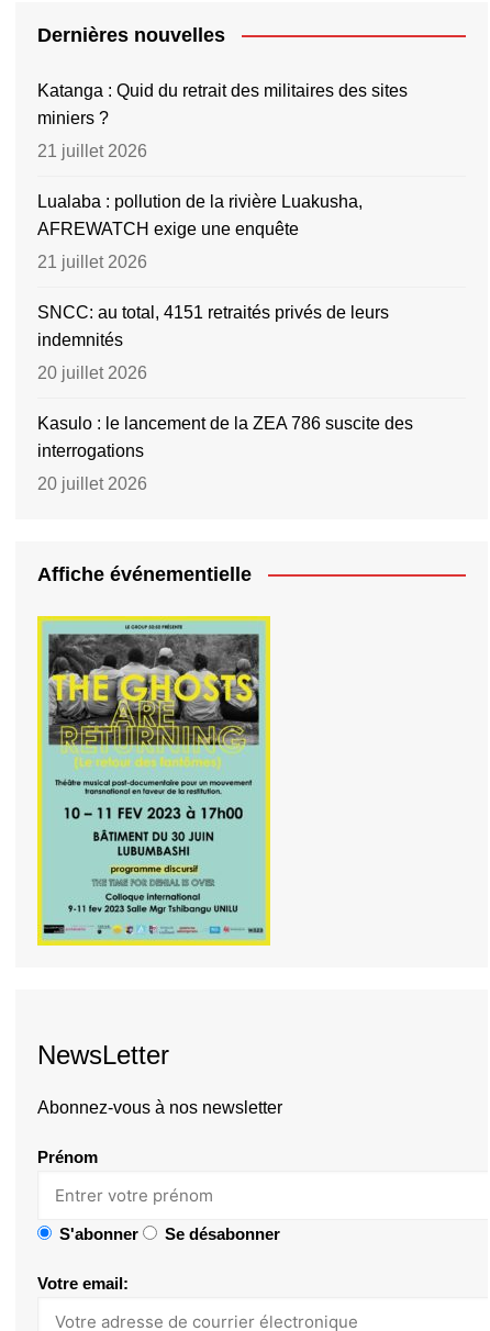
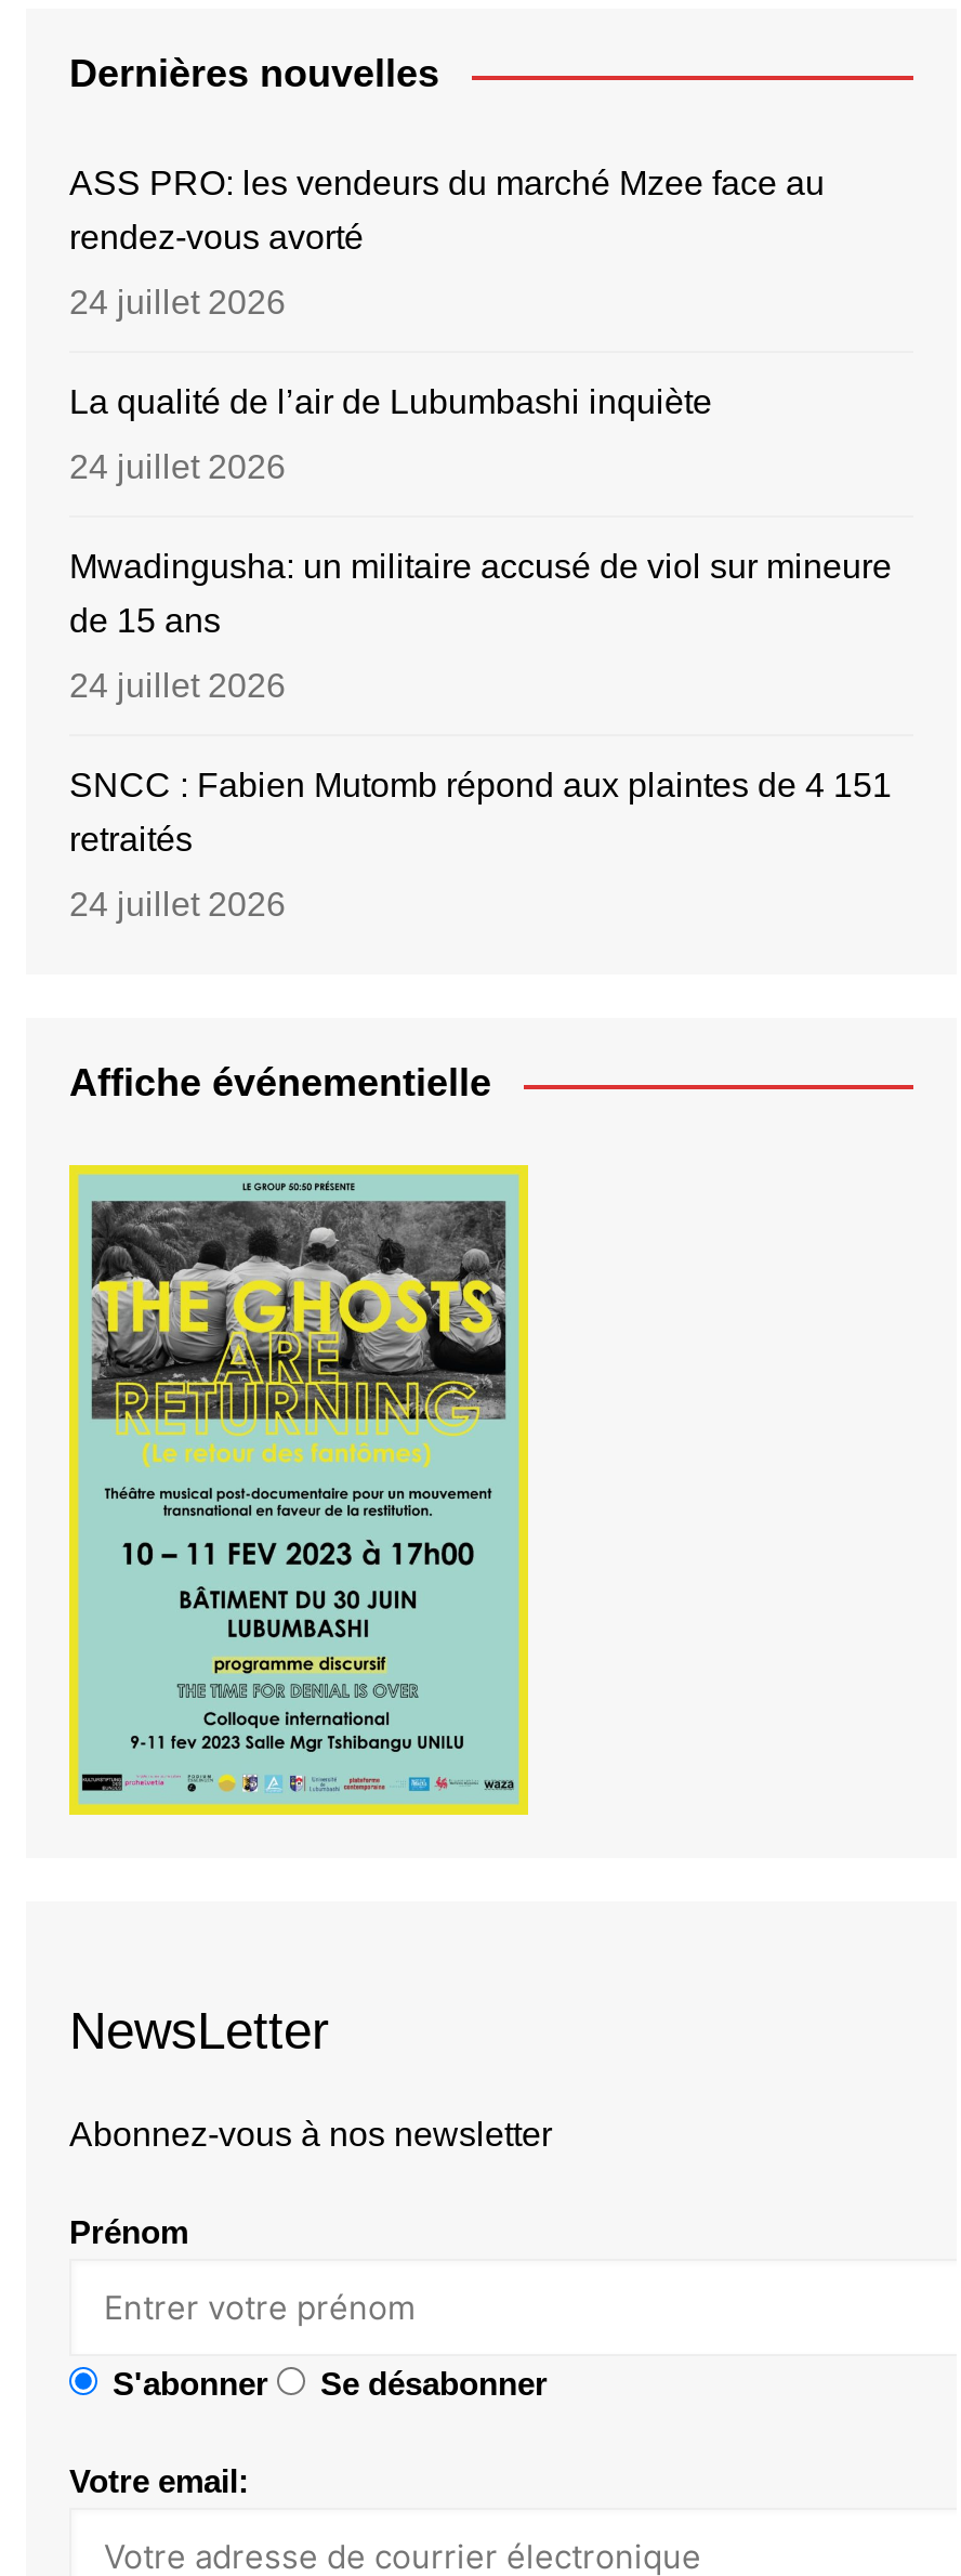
[37,81,413,493] Katanga : Quid du retrait des militaires des sites | miniers ? | 21 juillet 2026 | Lualaba : pollution de la rivière Luakusha, | AFREWATCH exige une enquête | 21 juillet 2026 | SNCC: au total, 4151 retraités privés de leurs | indemnités | 20 juillet 2026 | Kasulo : le lancement de la ZEA 786 suscite des | interrogations | 20 juillet 2026 -> [69,166,892,924] ASS PRO: les vendeurs du marché Mzee face au | rendez-vous avorté | 24 juillet 2026 | La qualité de l’air de Lubumbashi inquiète | 24 juillet 2026 | Mwadingusha: un militaire accusé de viol sur mineure | de 15 ans | 24 juillet 2026 | SNCC : Fabien Mutomb répond aux plaintes de 4 151 | retraités | 24 juillet 2026

